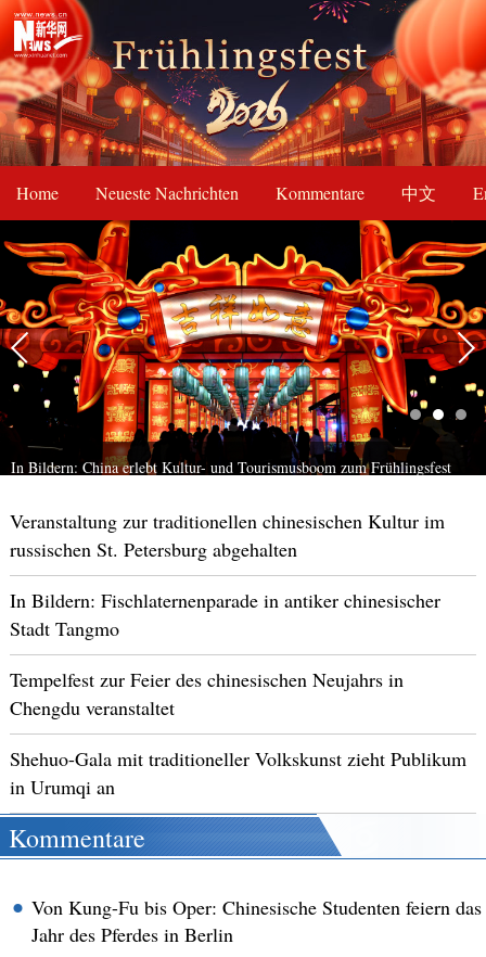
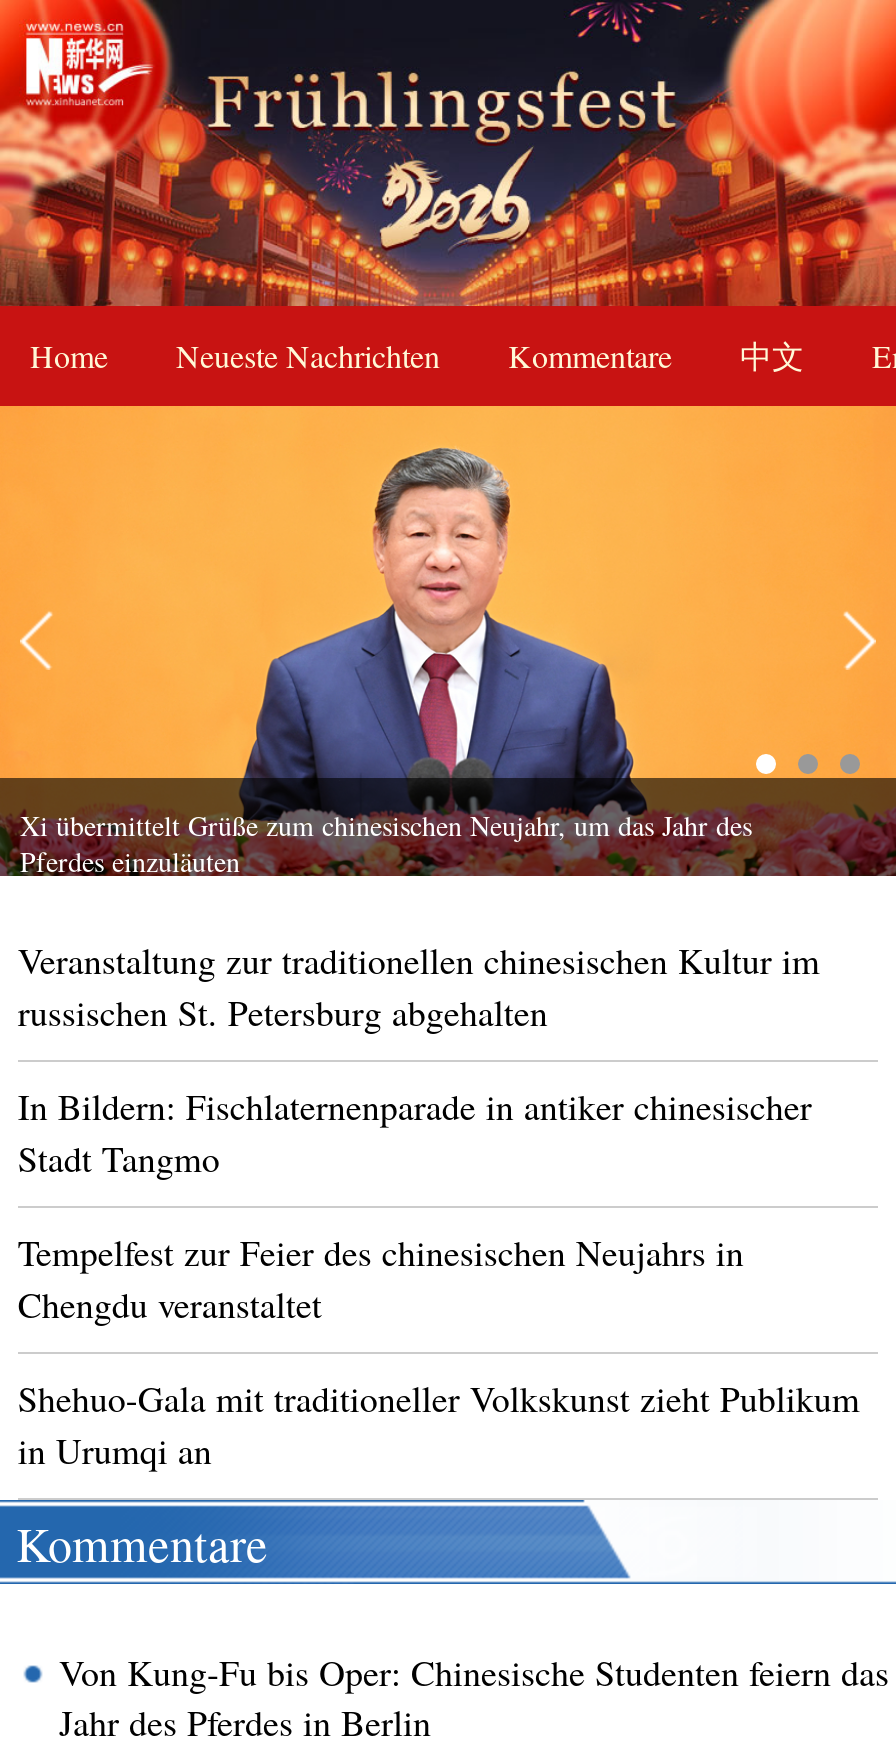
[3,219,483,477] [image] | In Bildern: China erlebt Kultur- und Tourismusboom zum Frühlingsfest -> [6,404,890,880] [image] | Xi übermittelt Grüße zum chinesischen Neujahr, um das Jahr des | Pferdes einzuläuten

